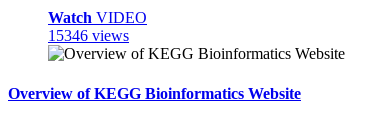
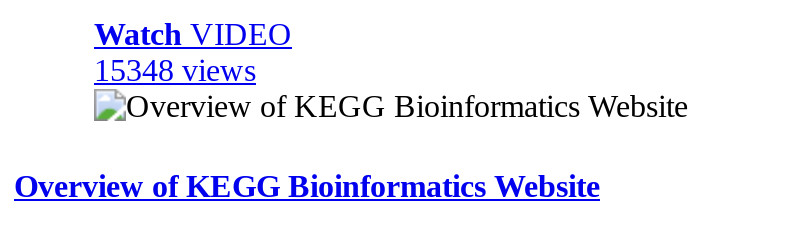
[48,27,129,44] 15346 views -> [94,54,256,88] 15348 views

